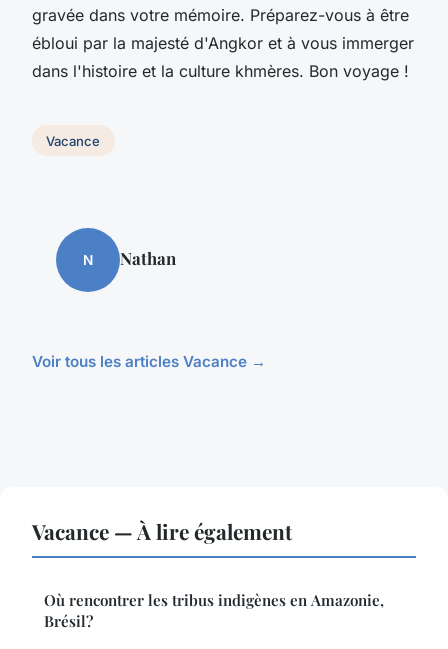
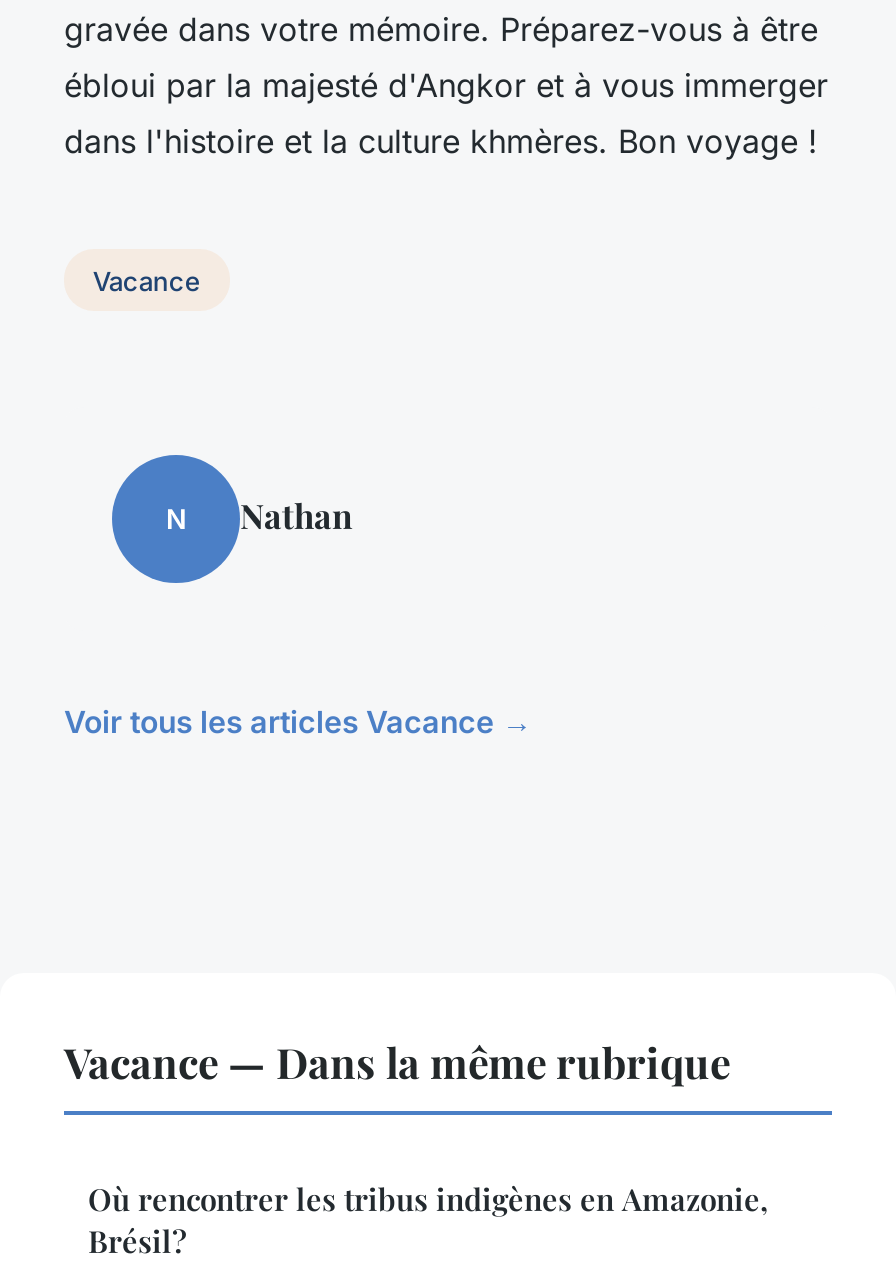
[32,517,292,545] Vacance — À lire également -> [64,1034,730,1090] Vacance — Dans la même rubrique

